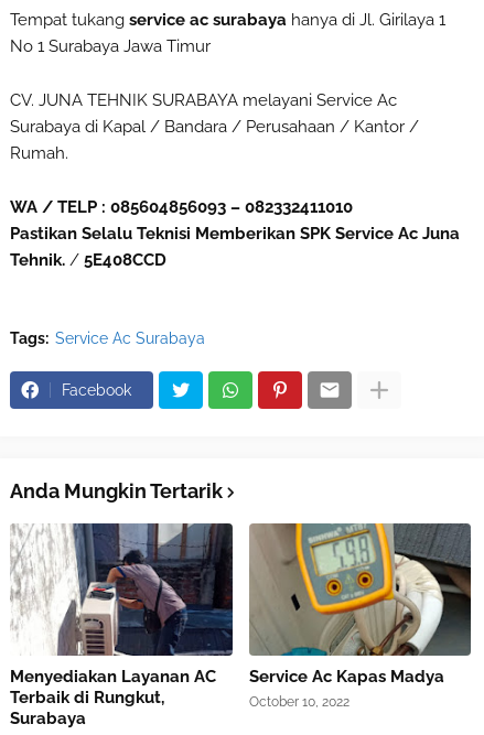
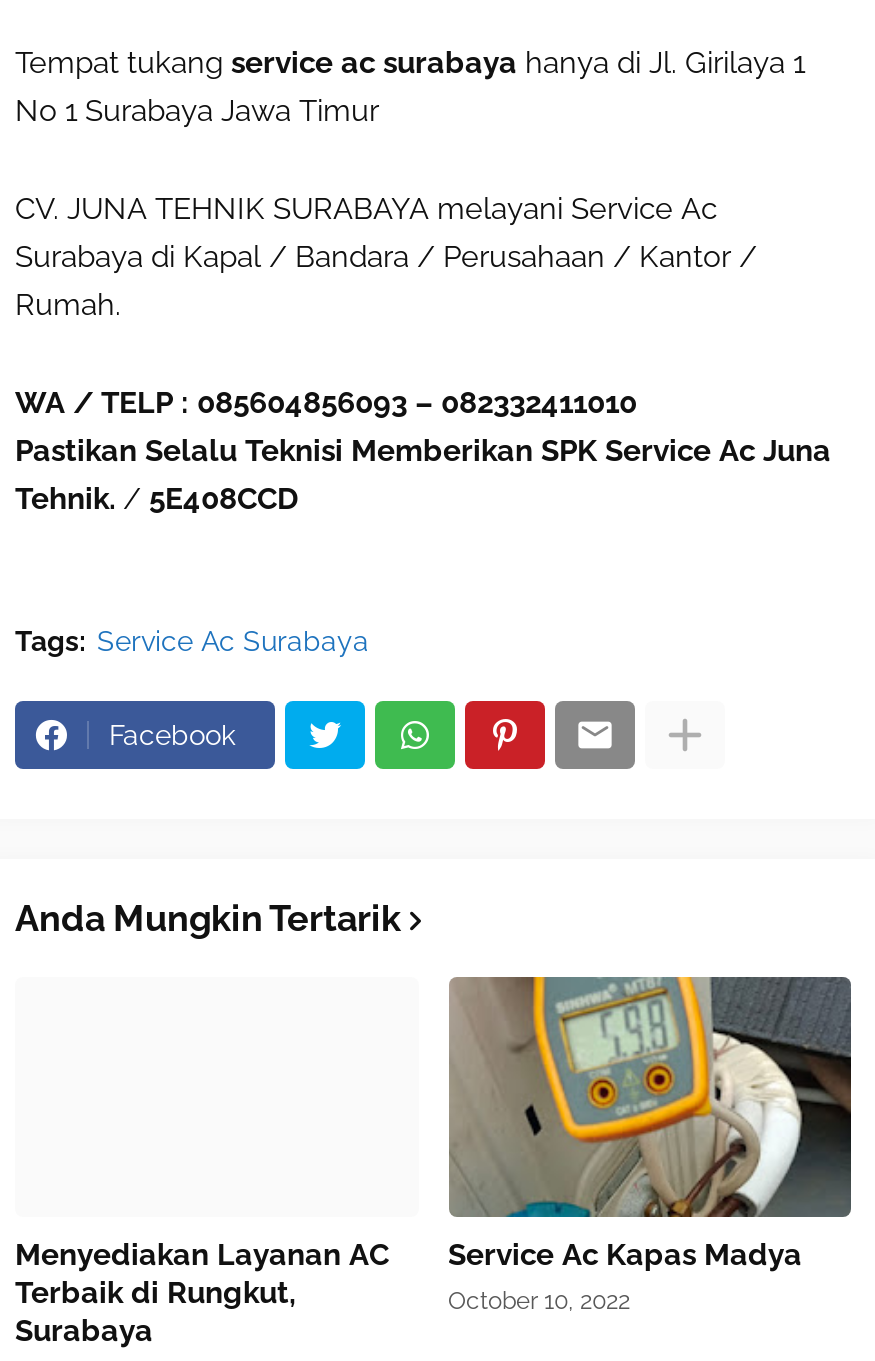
[10,522,234,657] [image] -> none

